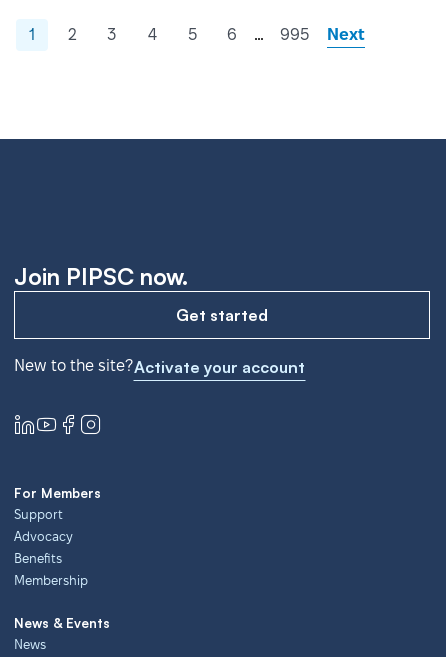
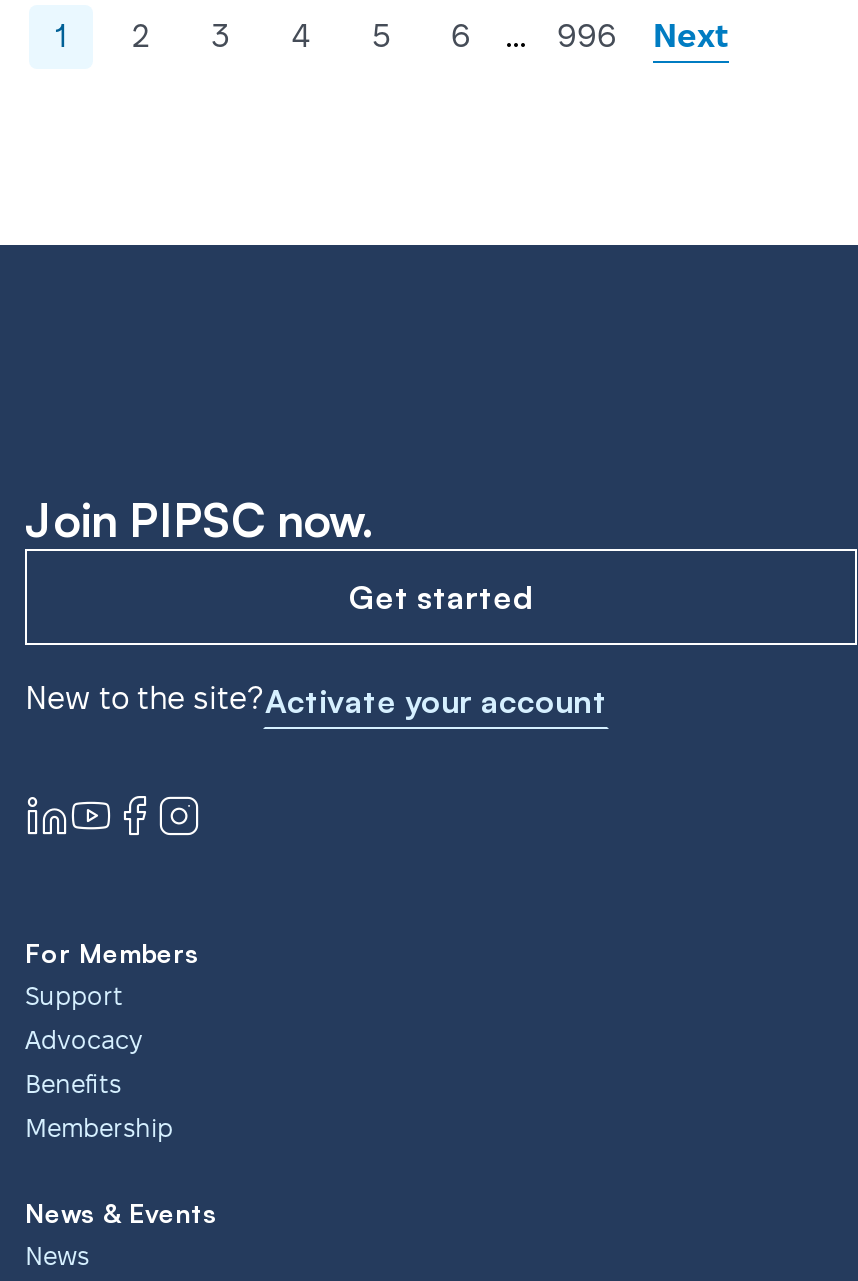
[280,26,309,43] 995 -> [557,20,617,54] 996

